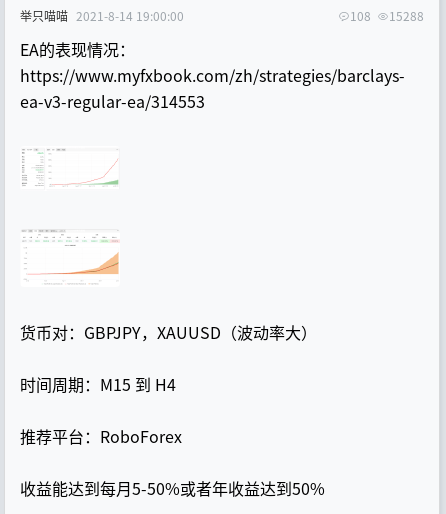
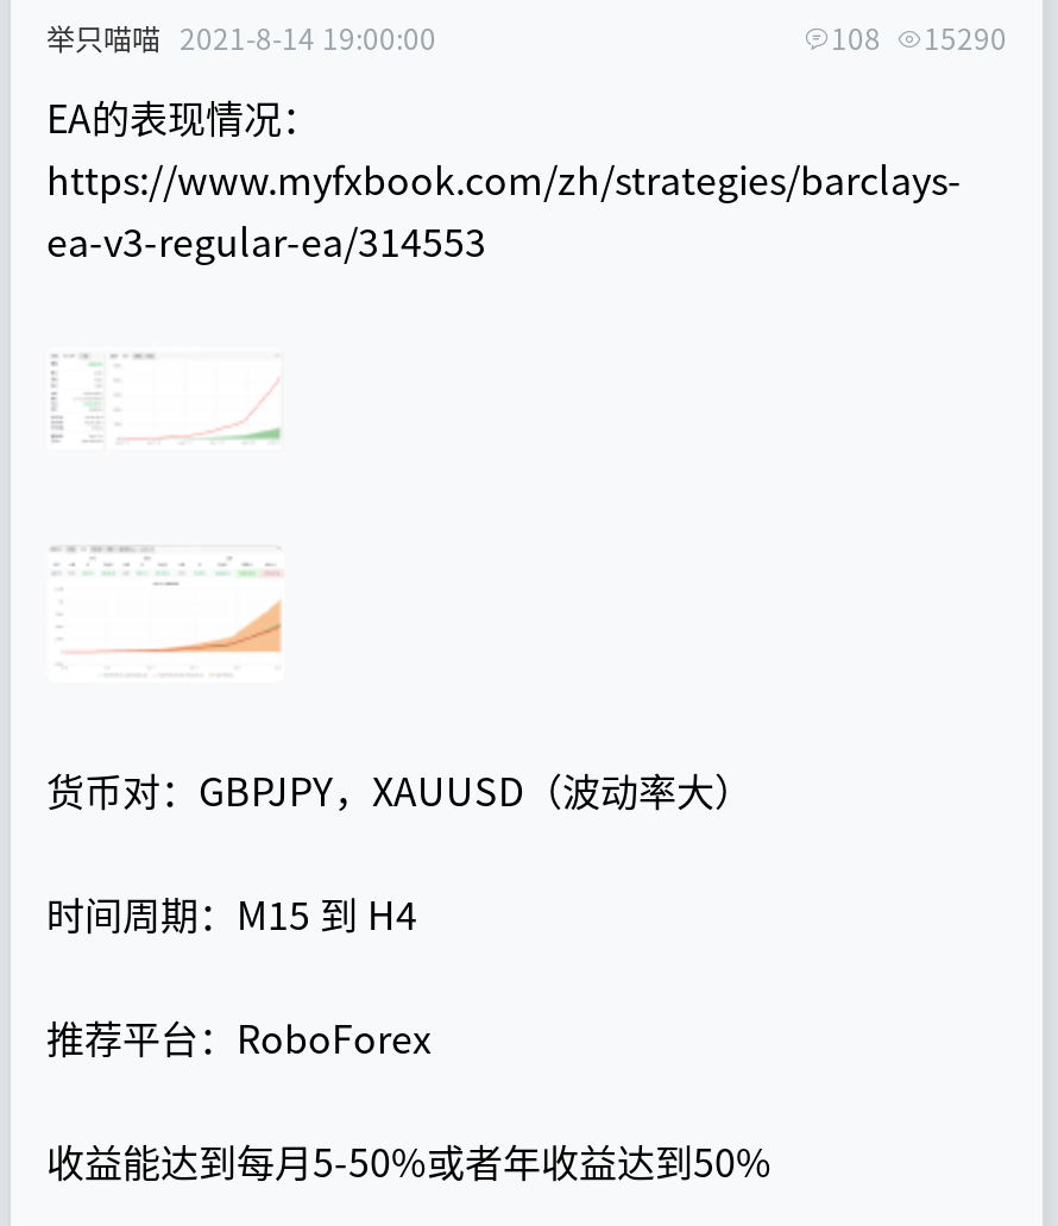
[350,7,424,24] 108 15288 -> [831,17,1007,57] 108 15290

